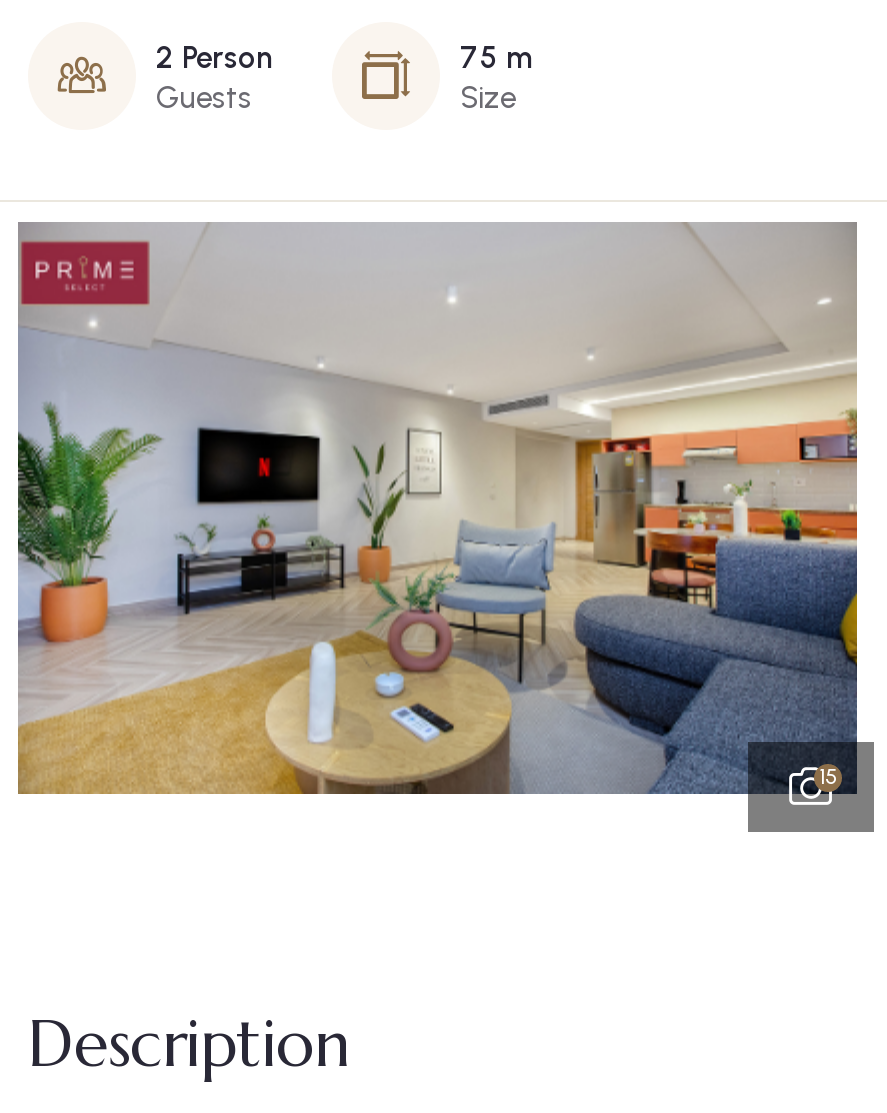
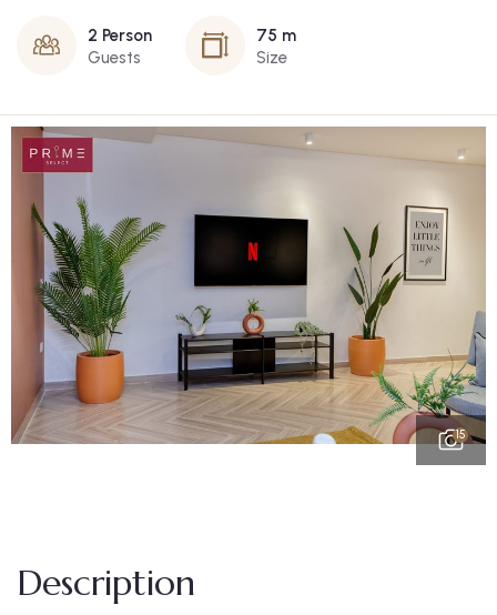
[16,222,874,796] [image] -> [10,125,487,445] [image]

